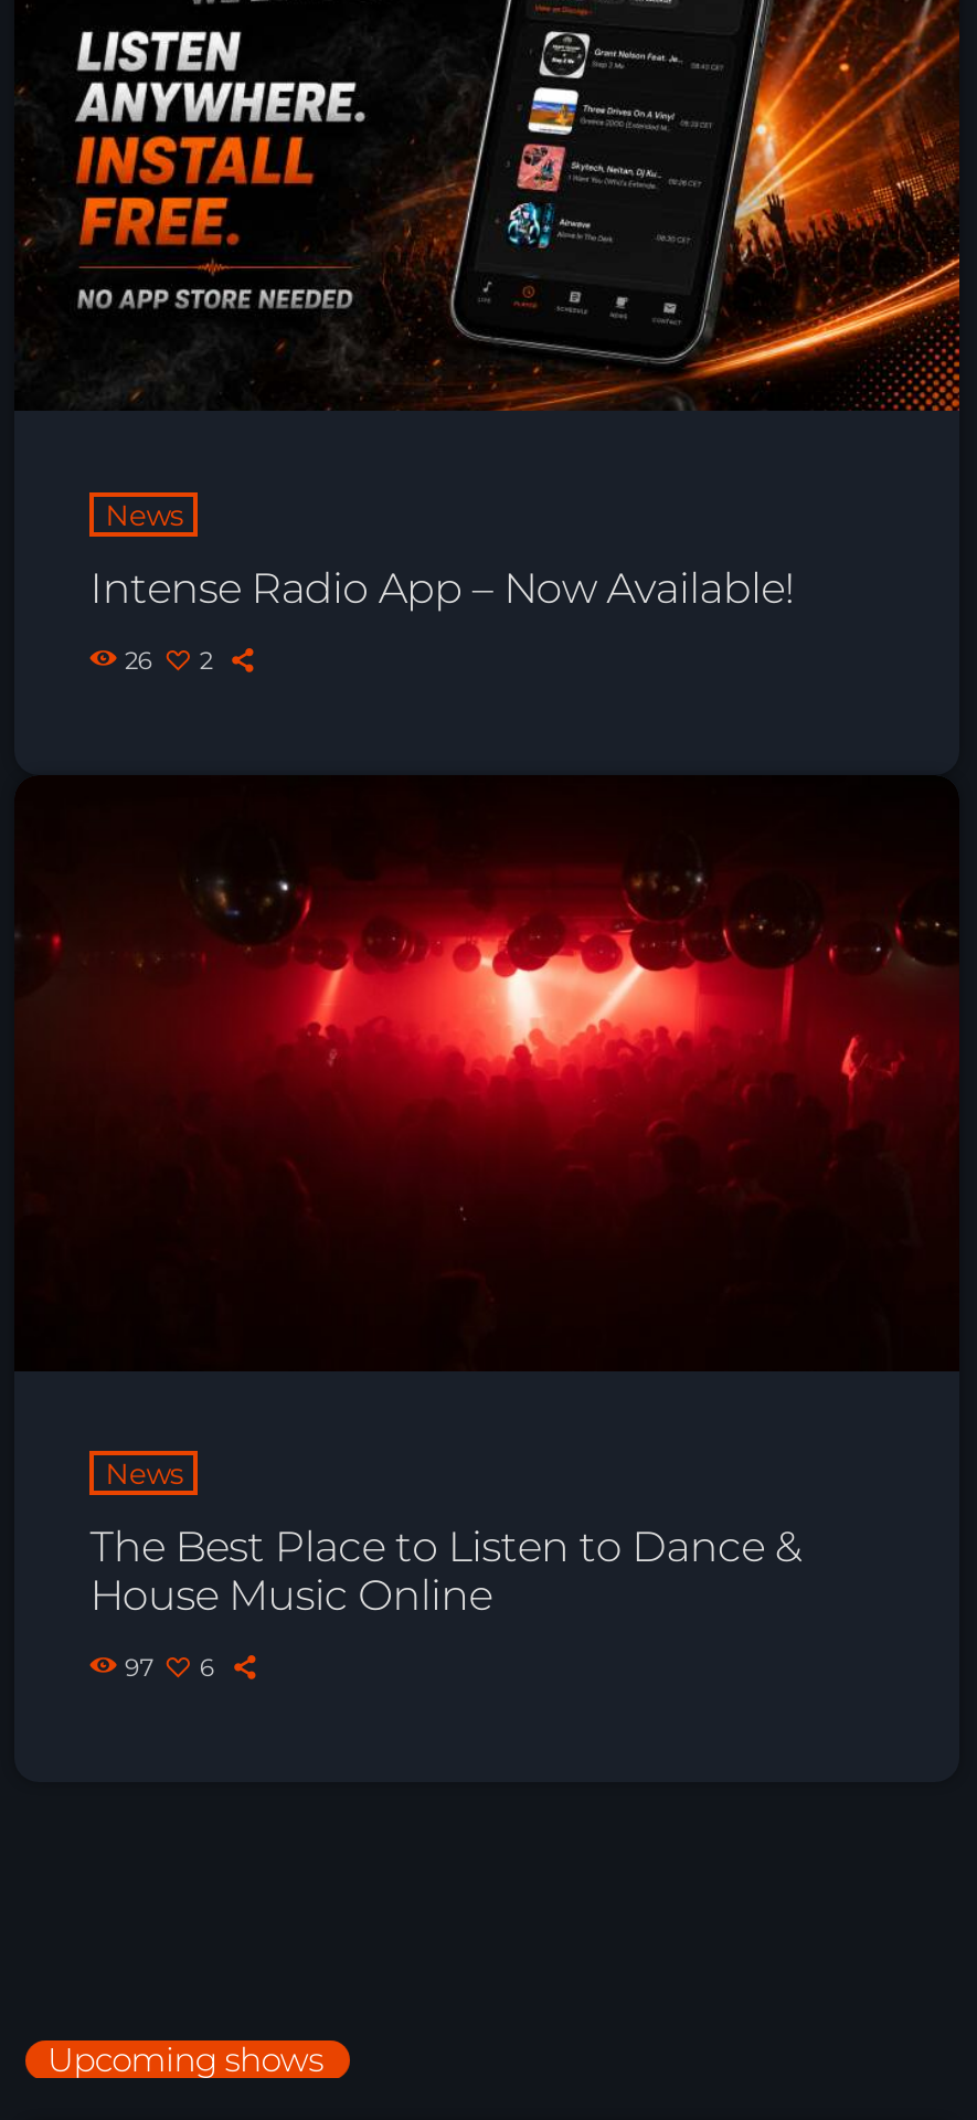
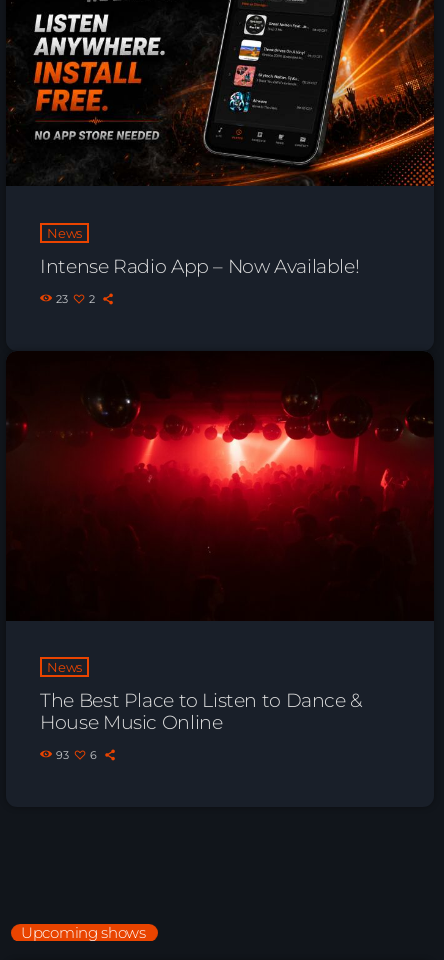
[125,644,212,675] 26 2 -> [56,292,95,306] 23 2
[125,1651,214,1682] 97 6 -> [56,748,97,762] 93 6

